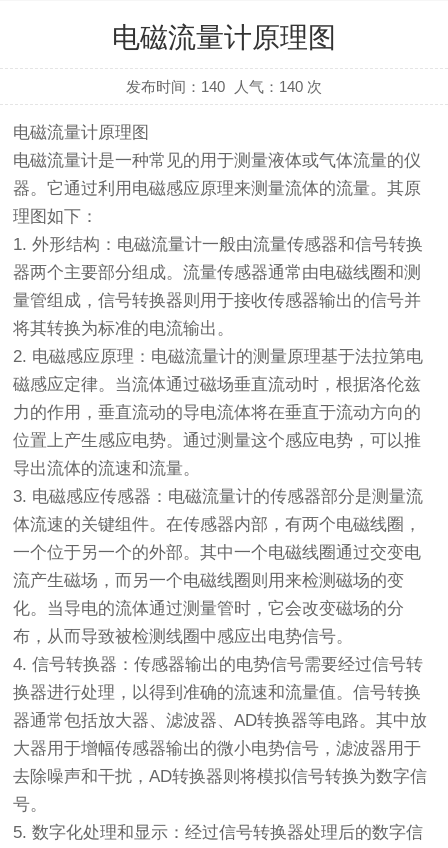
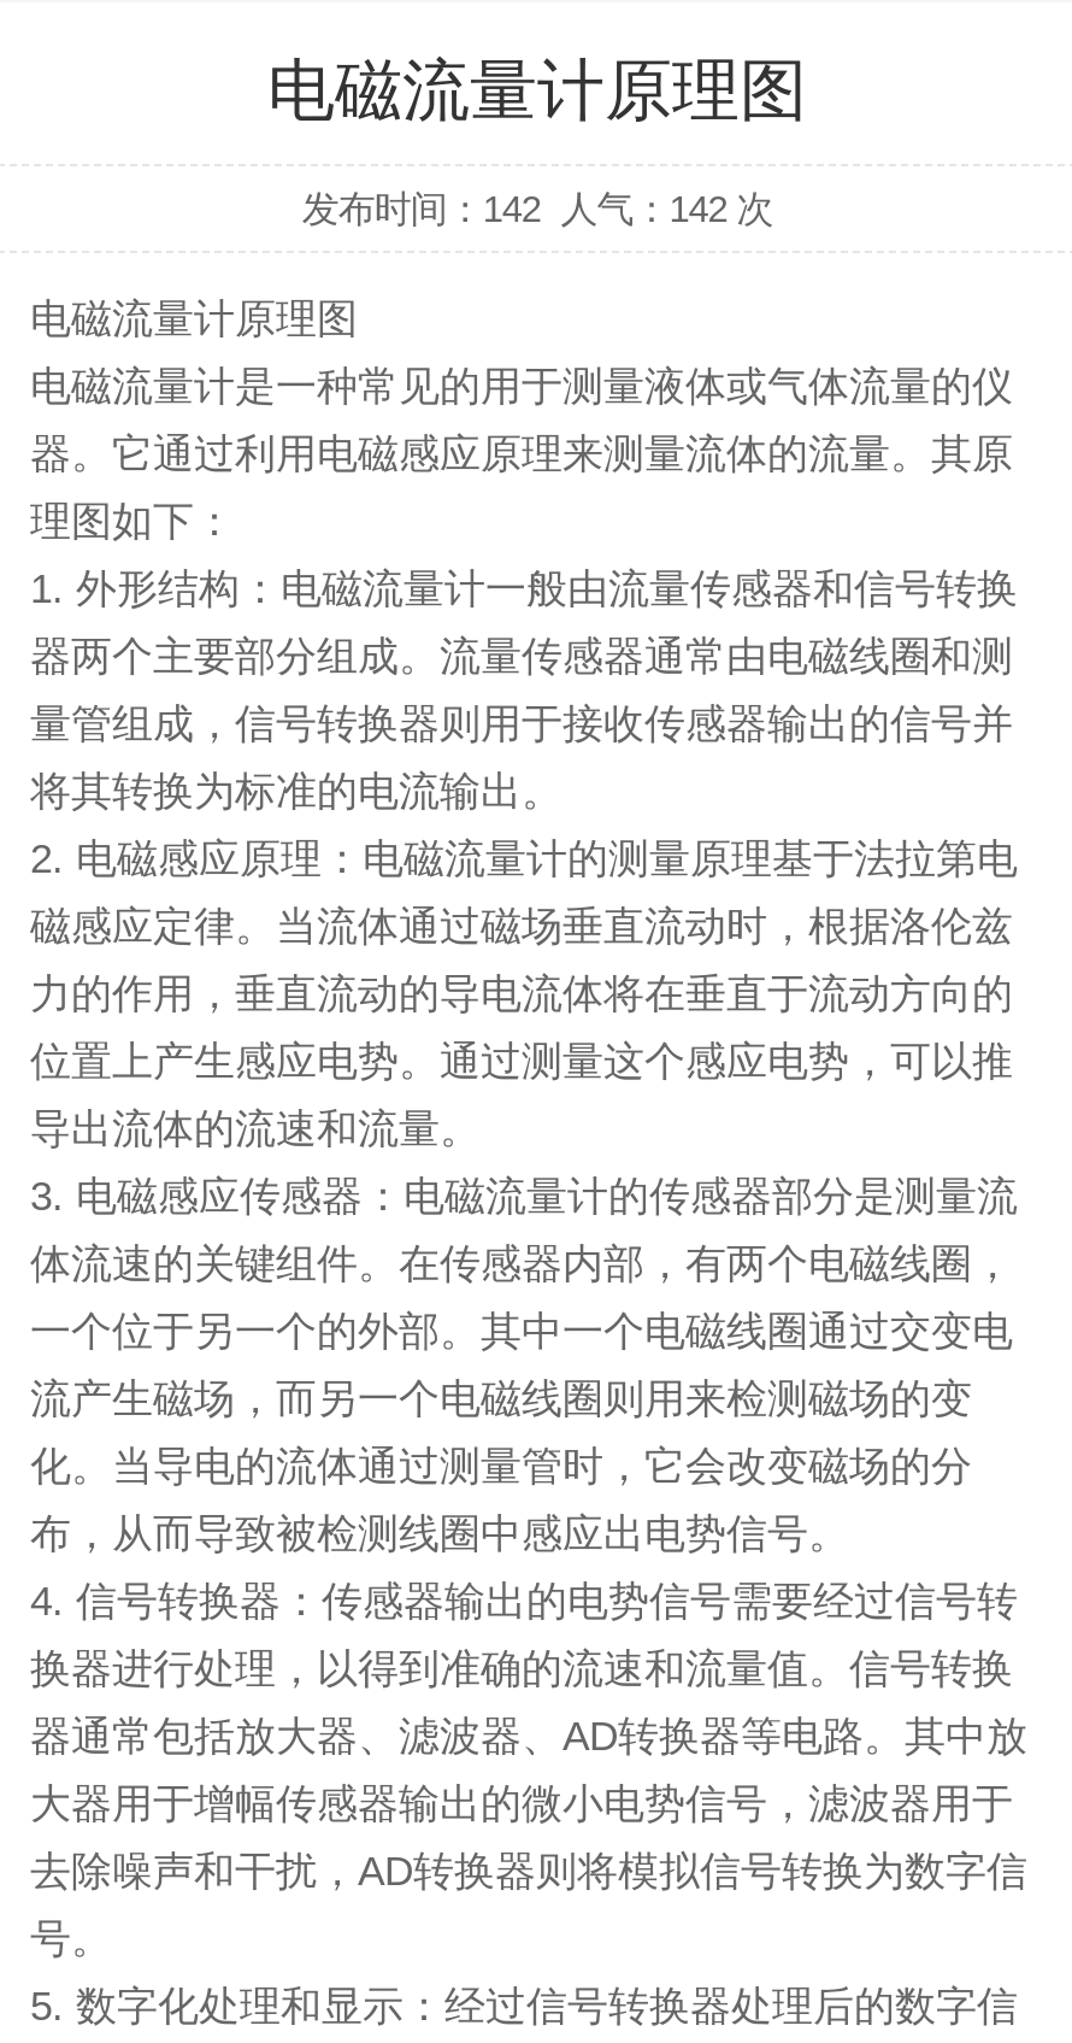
[126,78,322,95] 发布时间：140 人气：140 次 -> [302,188,773,229] 发布时间：142 人气：142 次

